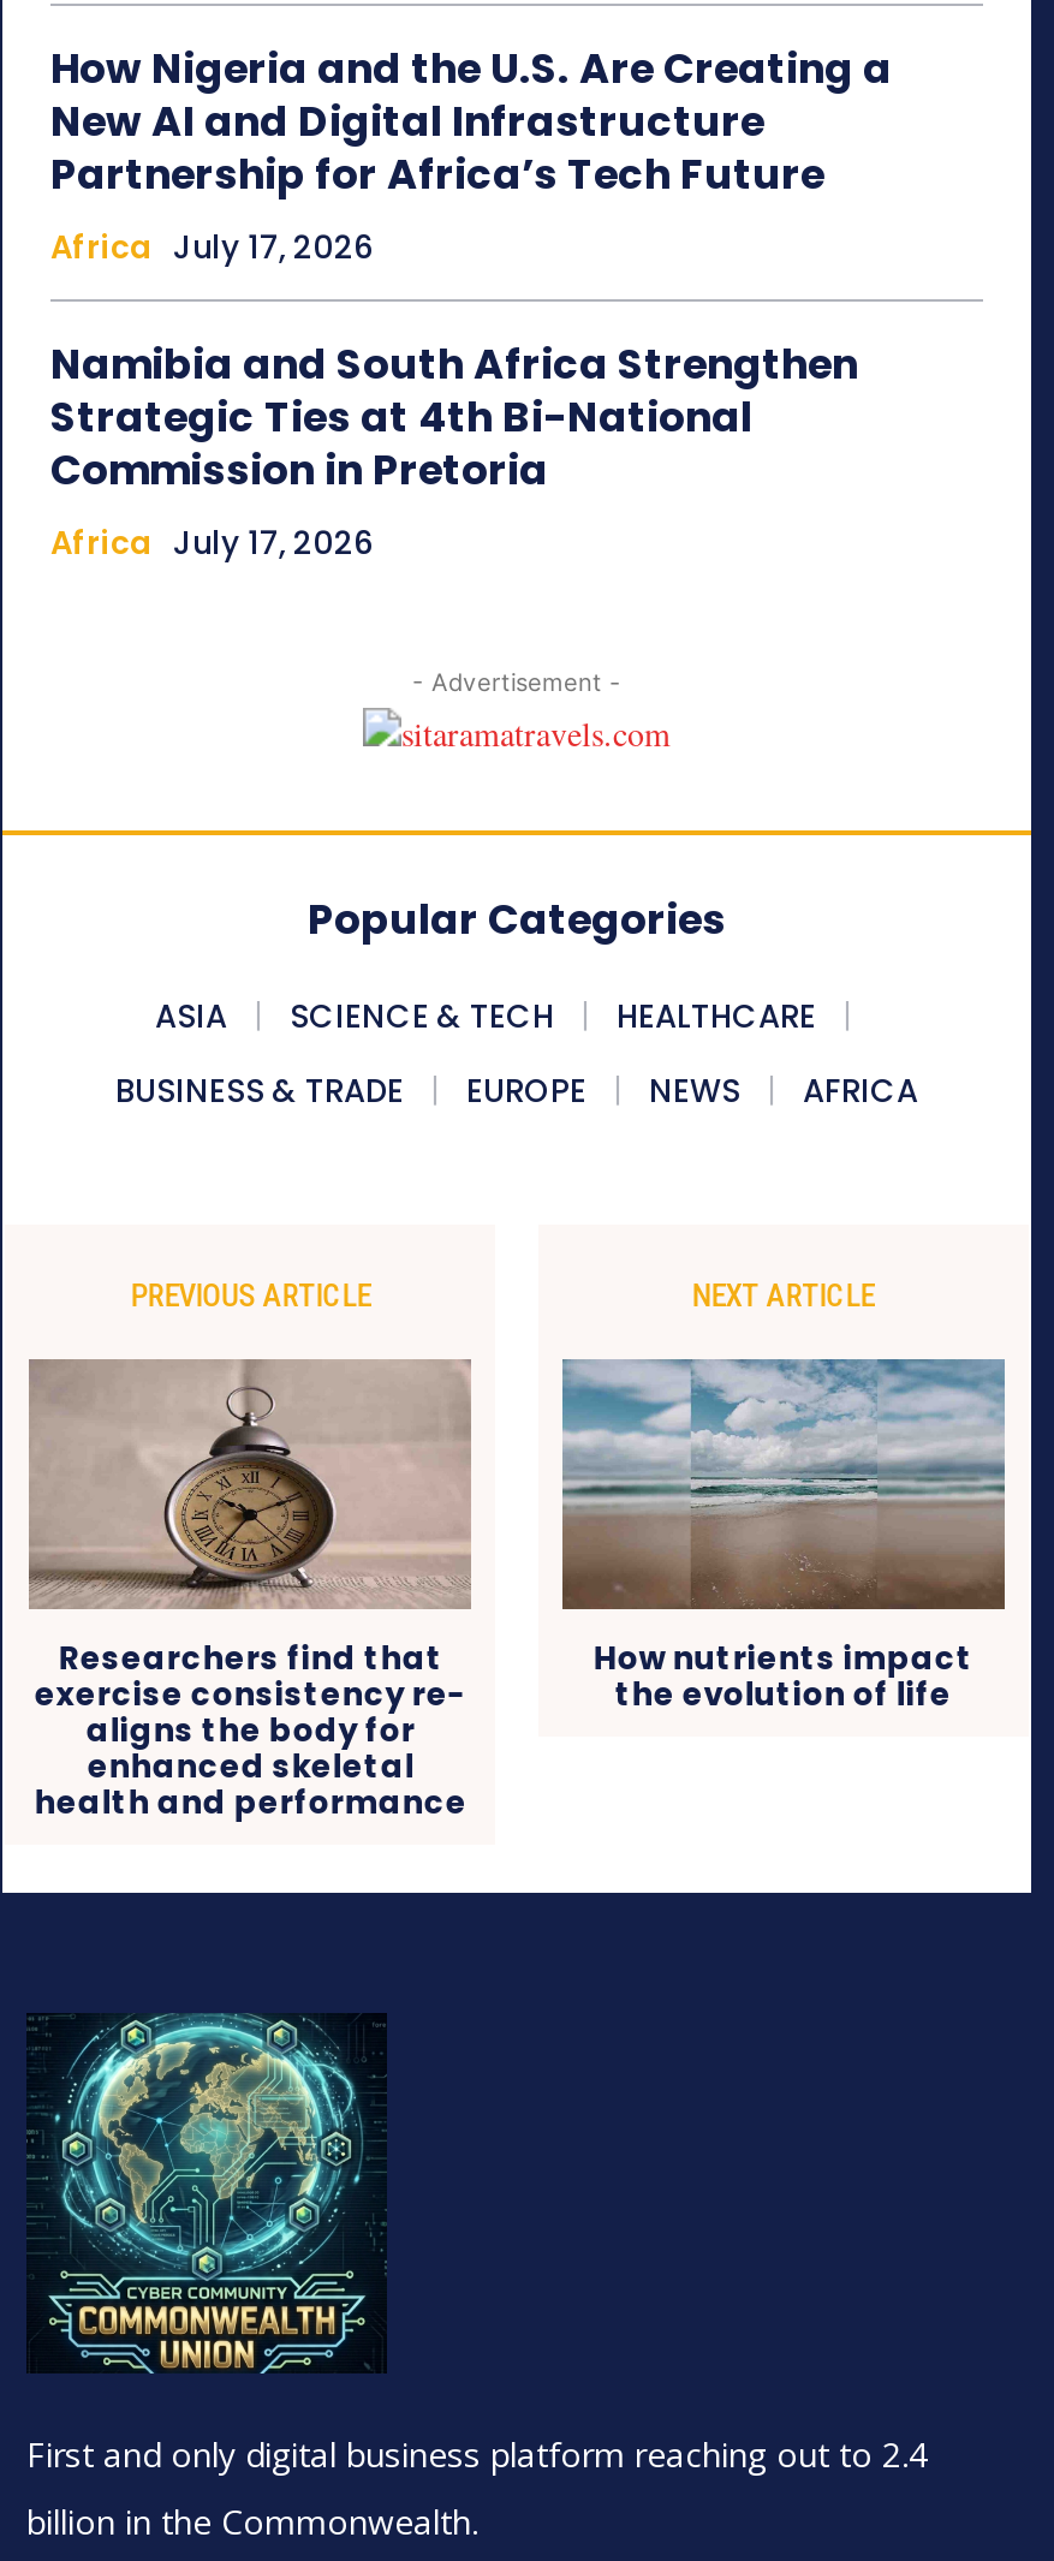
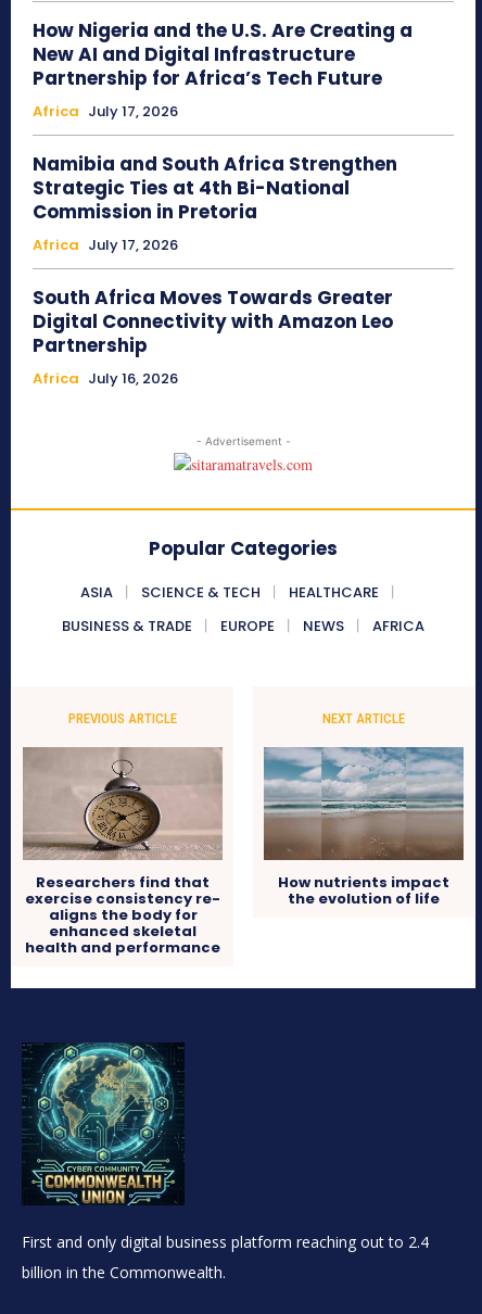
none -> [33,285,393,389] South Africa Moves Towards Greater | Digital Connectivity with Amazon Leo | Partnership | Africa July 16, 2026

